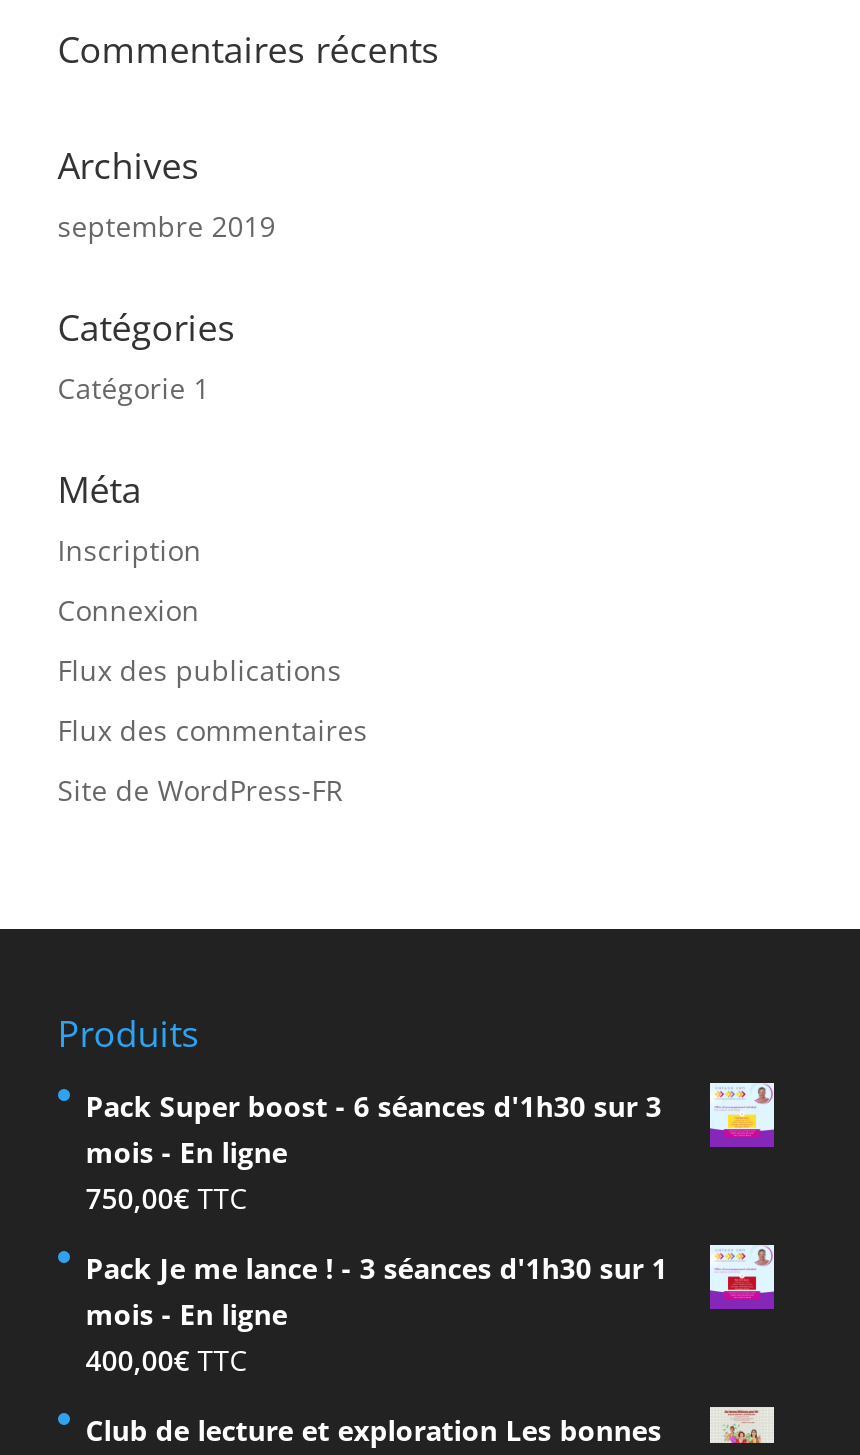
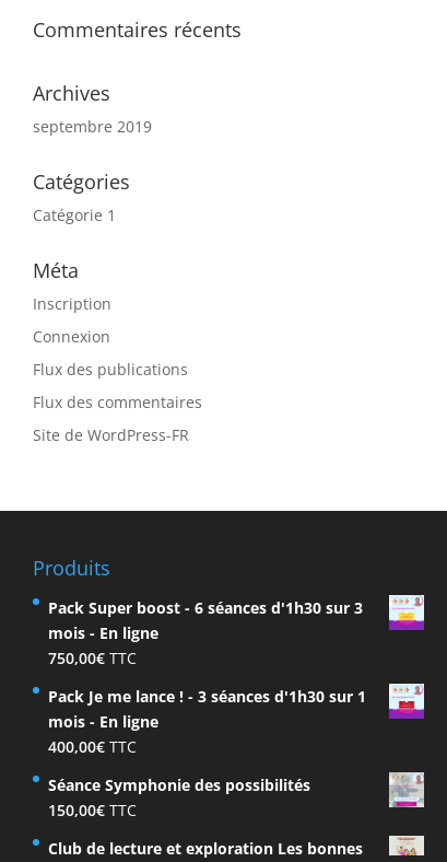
none -> [48,775,310,821] Séance Symphonie des possibilités | 150,00€ TTC
none -> [388,773,425,808] [image]

